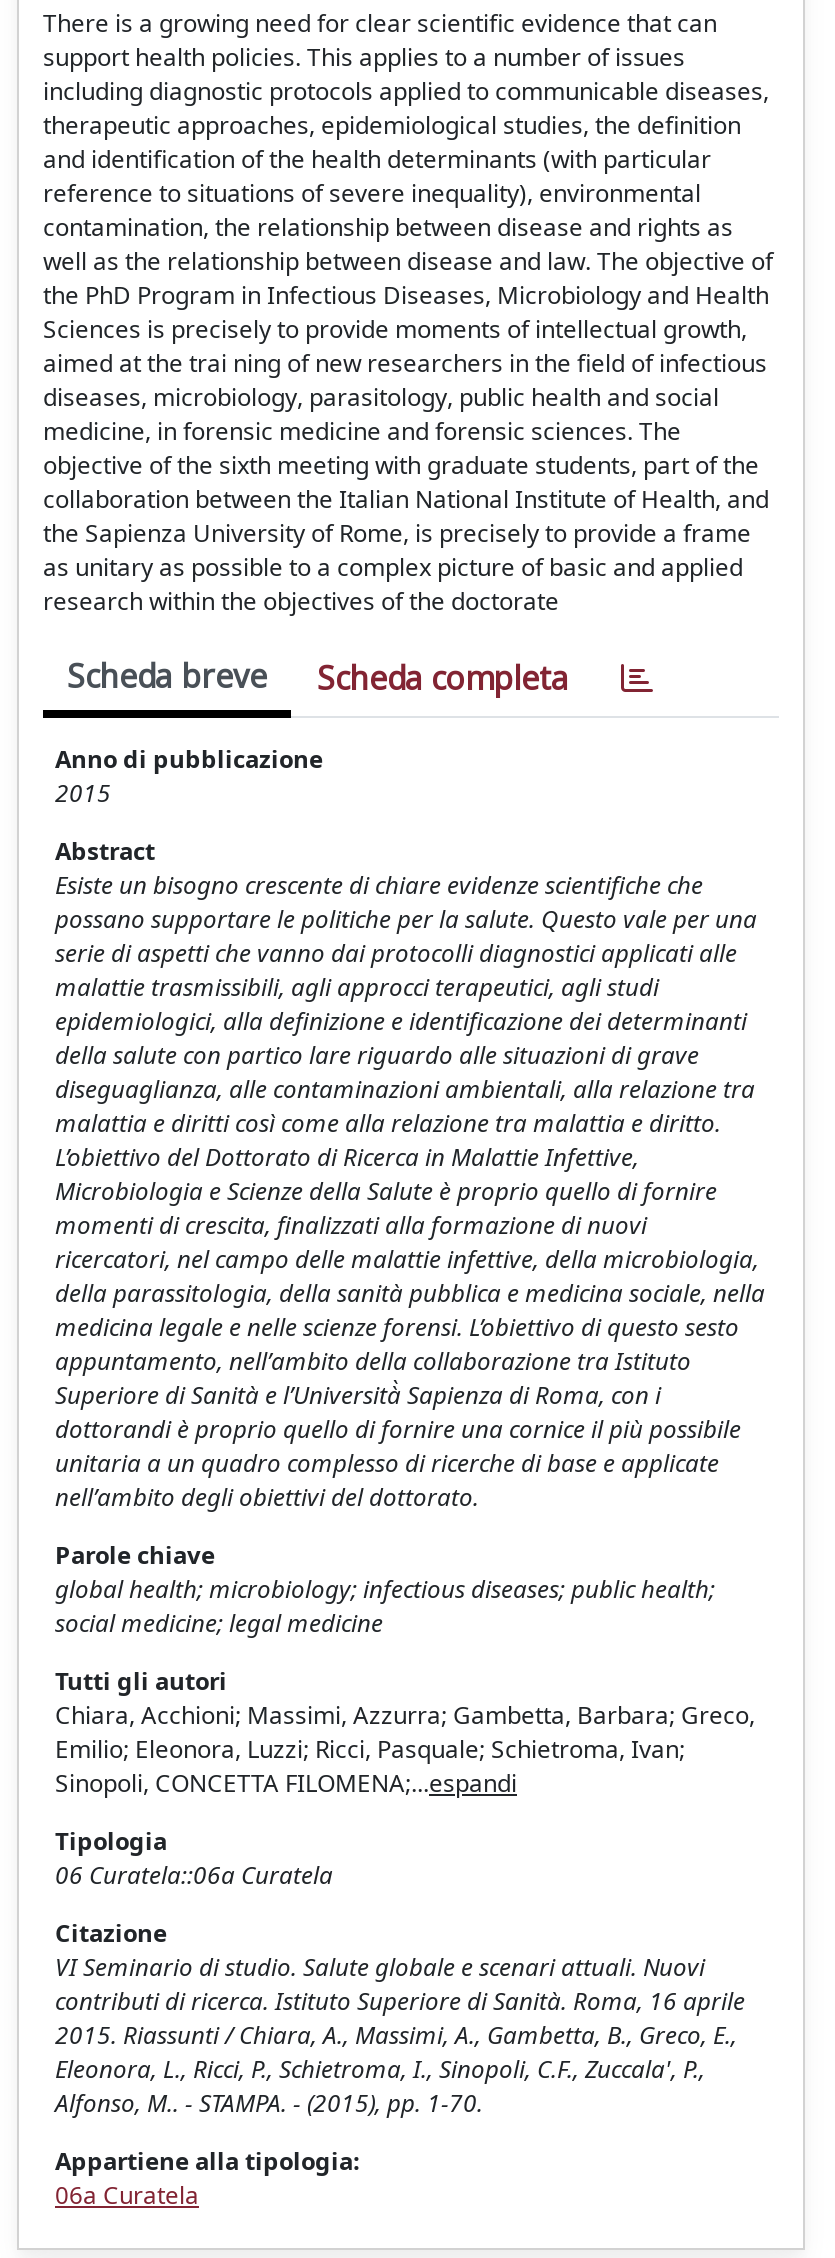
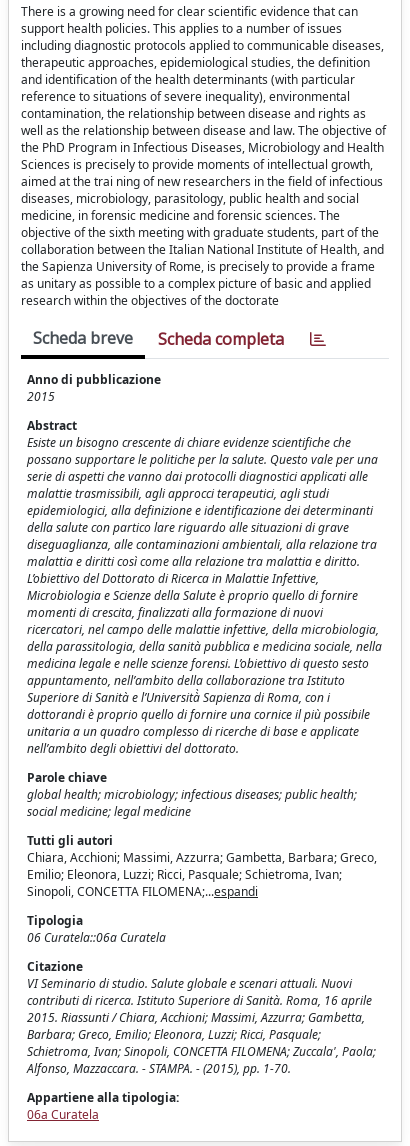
[55,2018,737,2120] 2015. Riassunti / Chiara, A., Massimi, A., Gambetta, B., Greco, E., | Eleonora, L., Ricci, P., Schietroma, I., Sinopoli, C.F., Zuccala', P., | Alfonso, M.. - STAMPA. - (2015), pp. 1-70. -> [27,1009,376,1077] 2015. Riassunti / Chiara, Acchioni; Massimi, Azzurra; Gambetta, | Barbara; Greco, Emilio; Eleonora, Luzzi; Ricci, Pasquale; | Schietroma, Ivan; Sinopoli, CONCETTA FILOMENA; Zuccala', Paola; | Alfonso, Mazzaccara. - STAMPA. - (2015), pp. 1-70.

